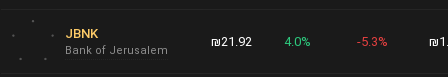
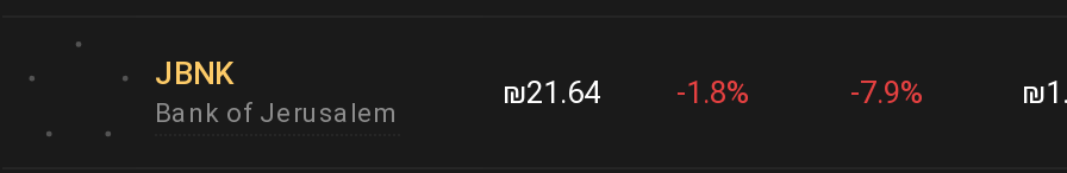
[211,34,252,49] ₪21.92 -> [503,75,600,110] ₪21.64
[284,34,311,49] 4.0% -> [676,75,750,110] -1.8%
[357,34,388,49] -5.3% -> [850,75,924,110] -7.9%

